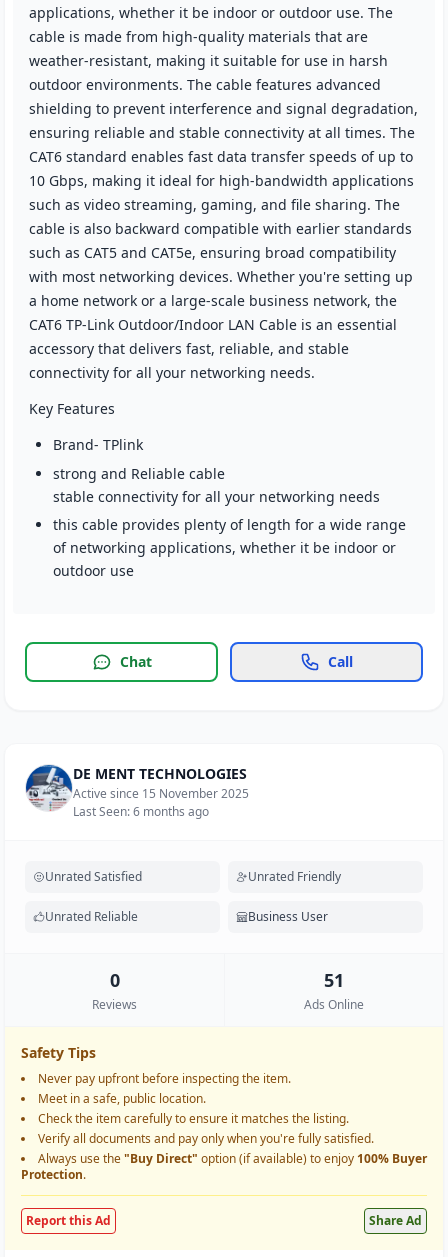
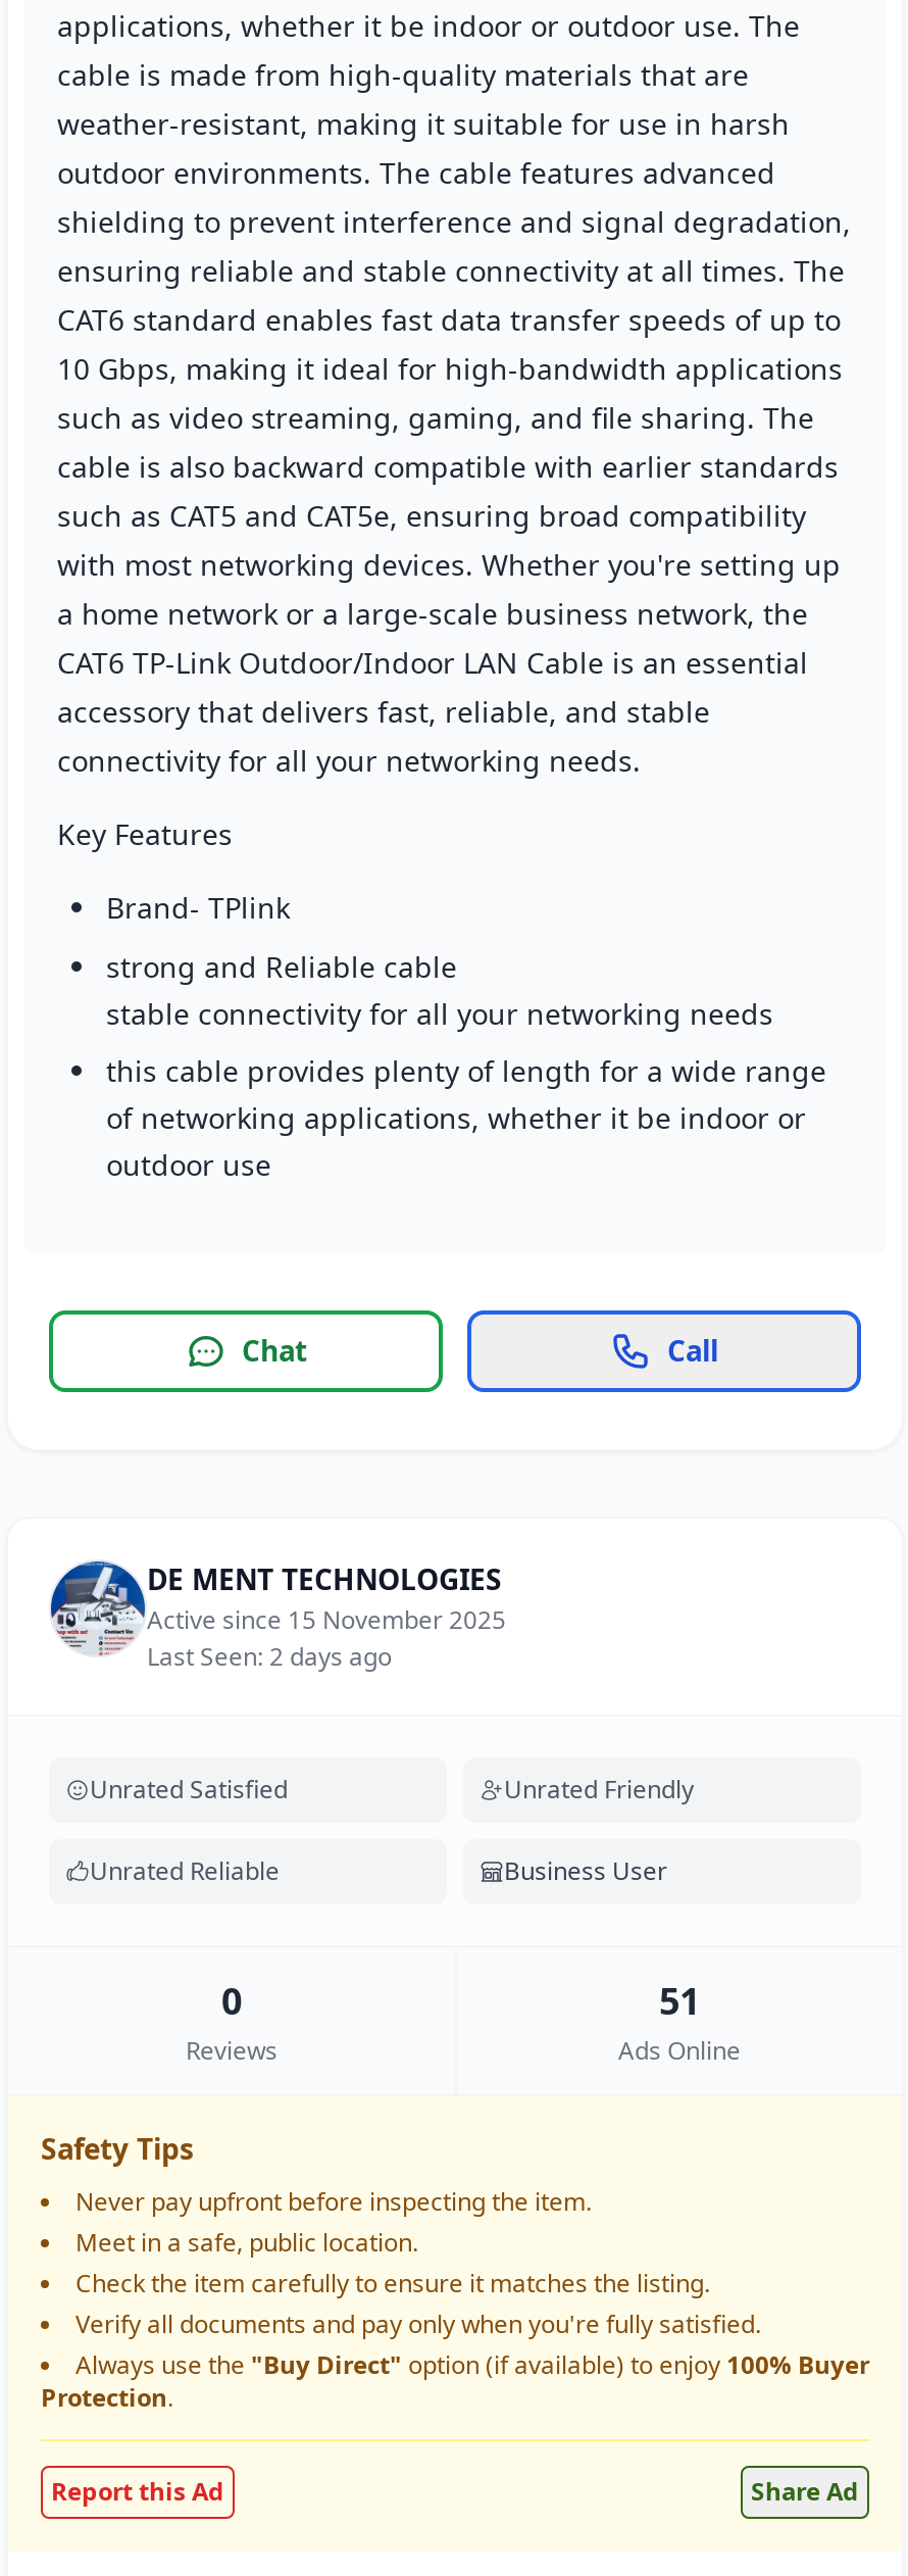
[73,803,209,820] Last Seen: 6 months ago -> [147,1639,392,1674] Last Seen: 2 days ago

